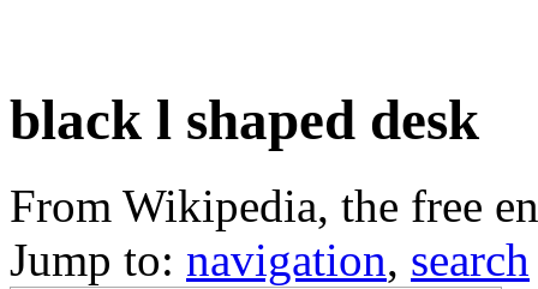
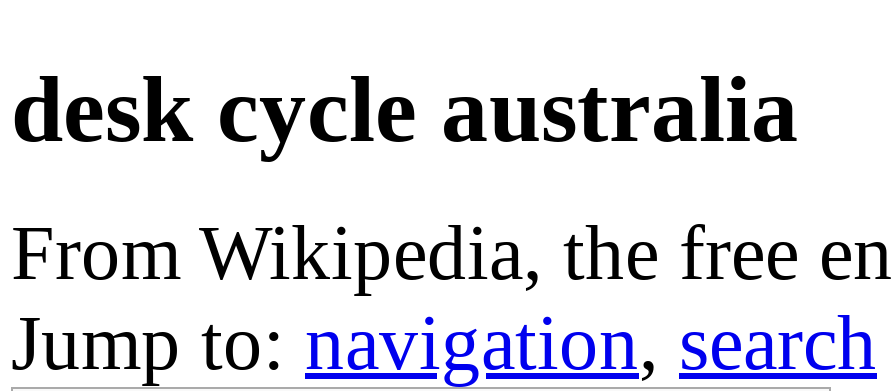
[10,89,479,152] black l shaped desk -> [11,58,799,162] desk cycle australia

